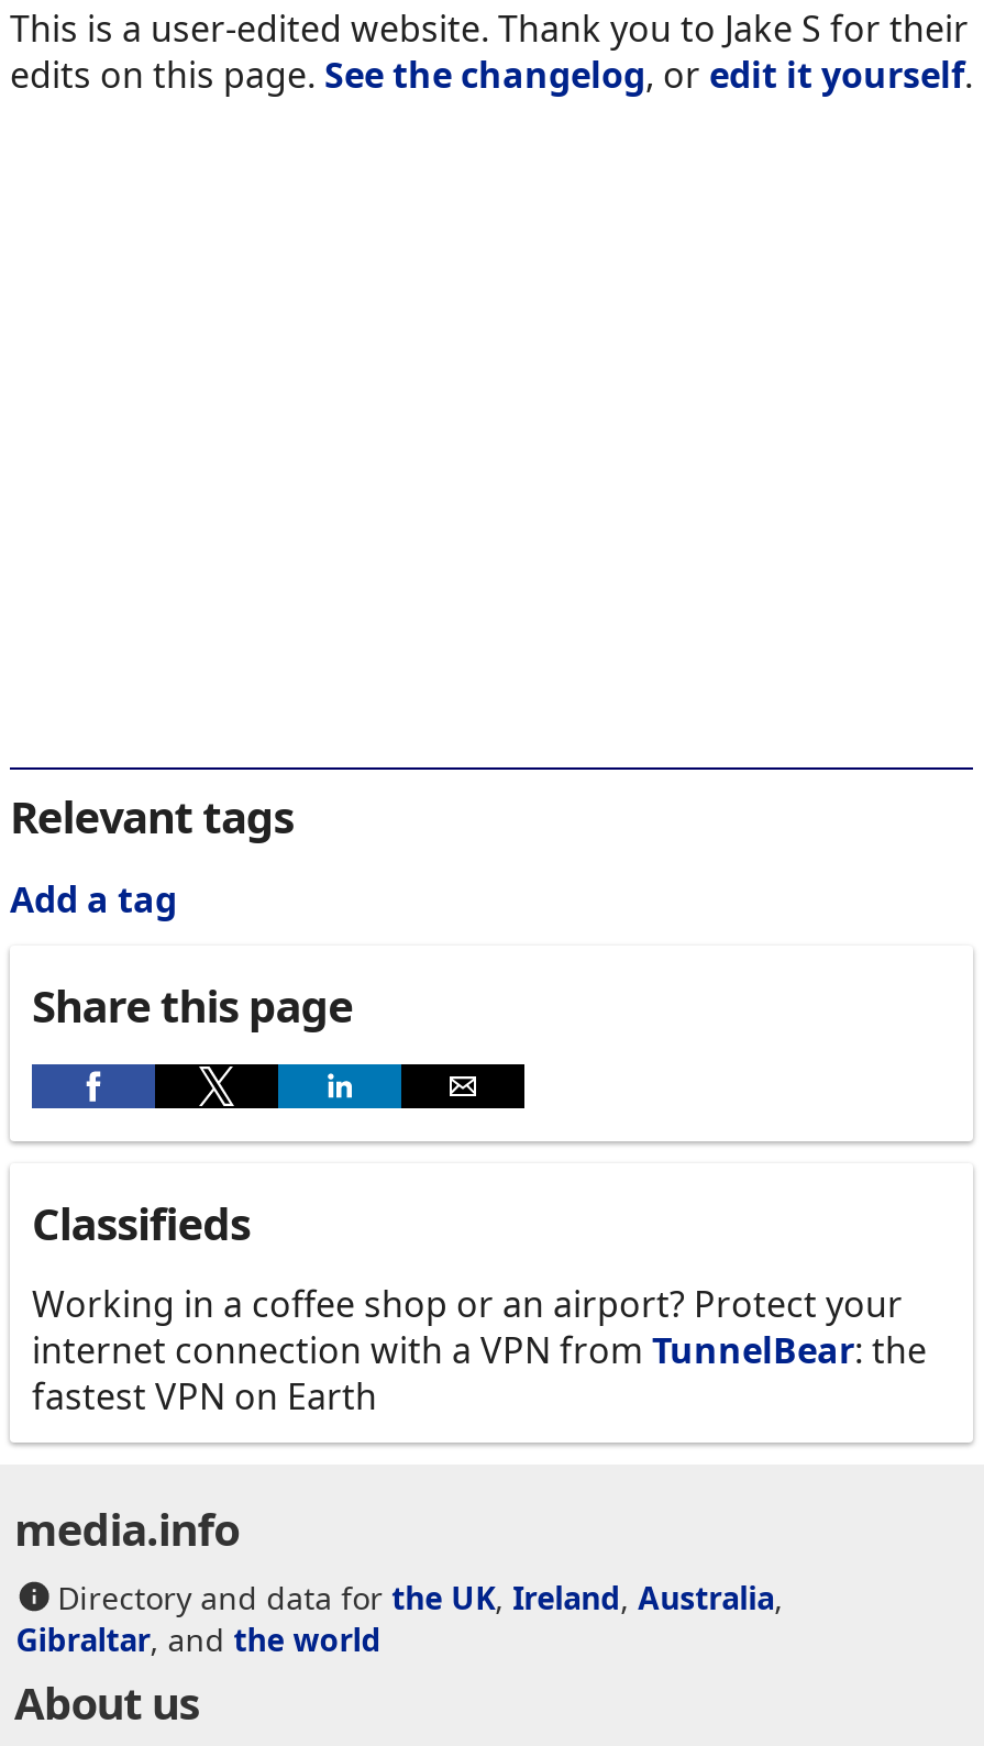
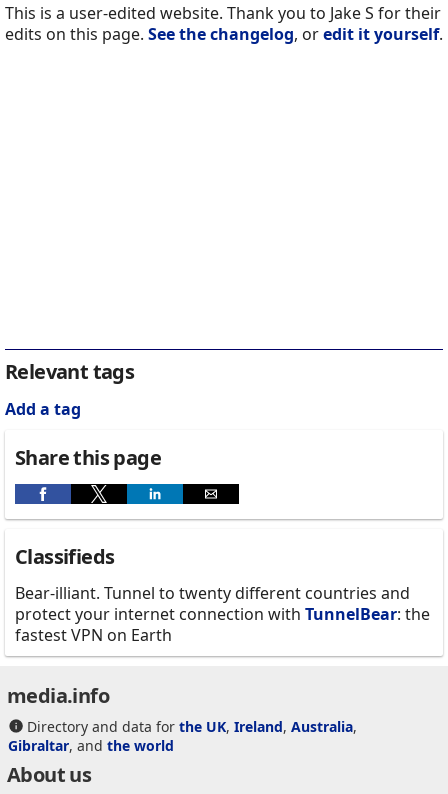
[32,1281,927,1375] Working in a coffee shop or an airport? Protect your | internet connection with a VPN from TunnelBear: the -> [15,582,430,625] Bear-illiant. Tunnel to twenty different countries and | protect your internet connection with TunnelBear: the

